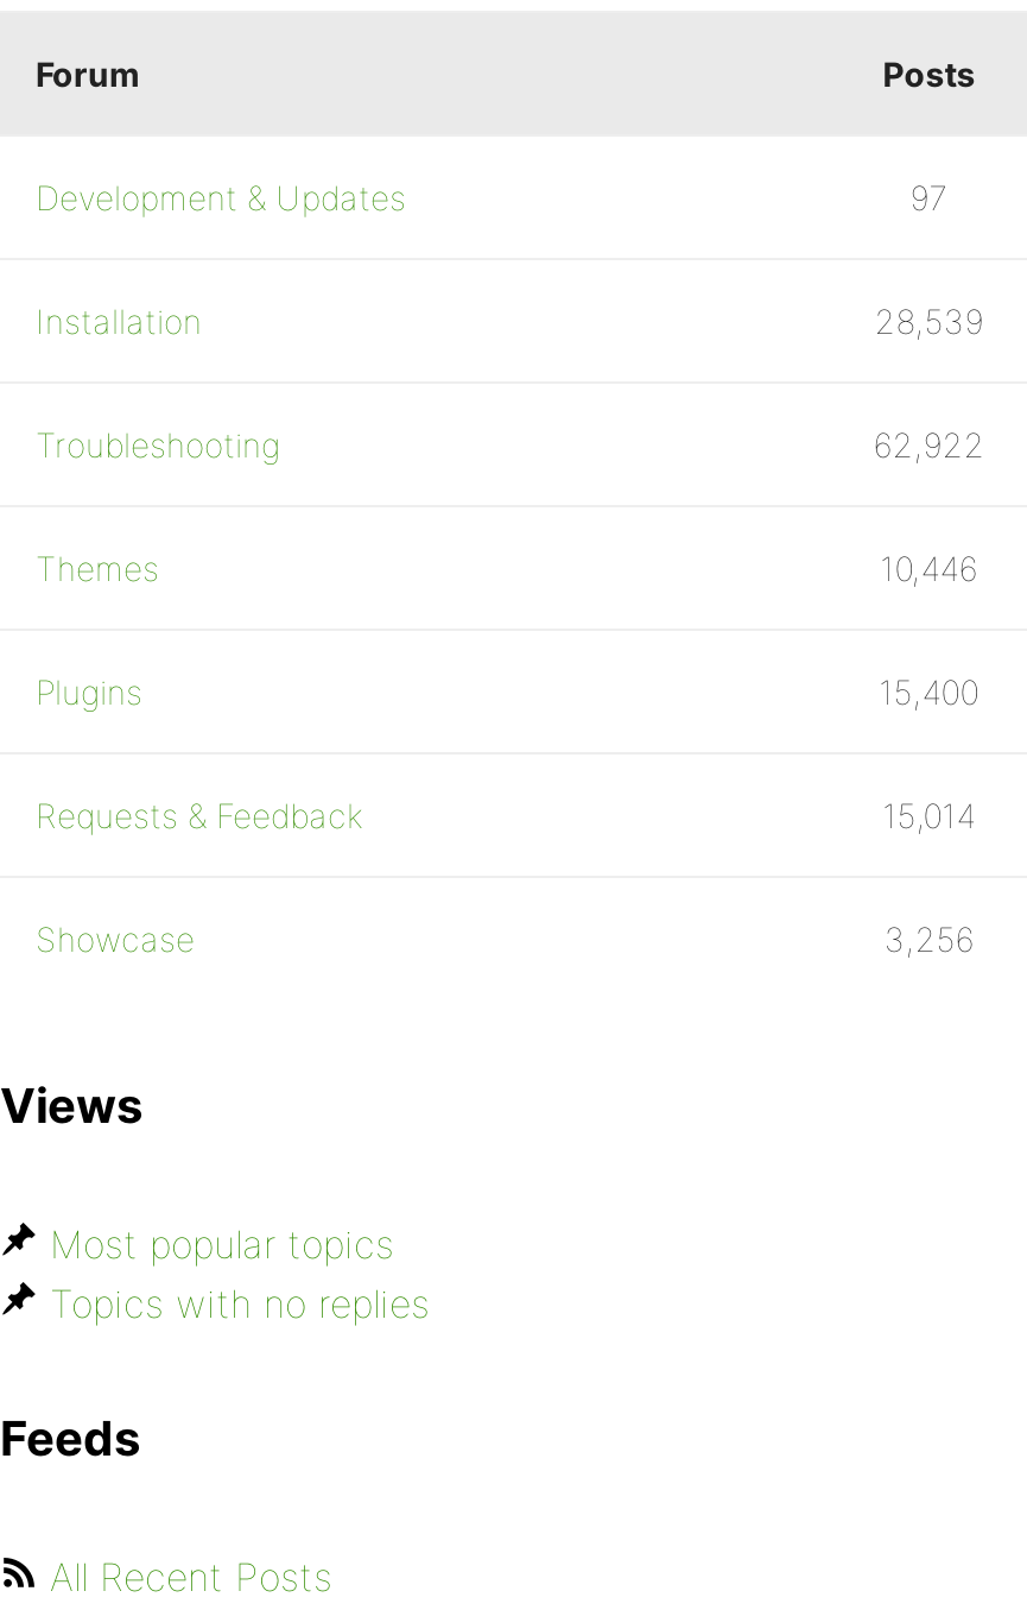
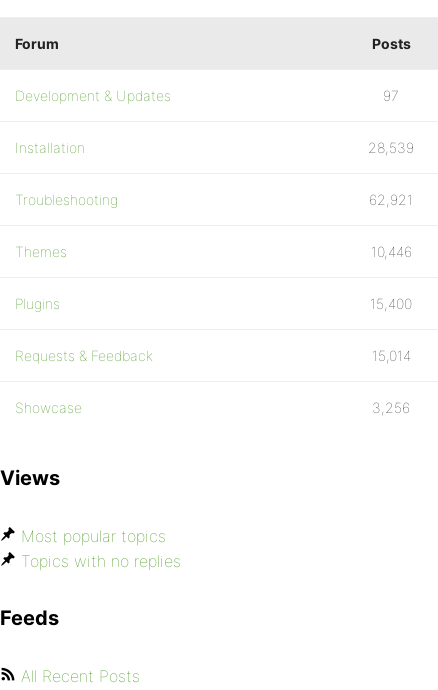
[873,424,985,465] 62,922 -> [369,191,413,208] 62,921

